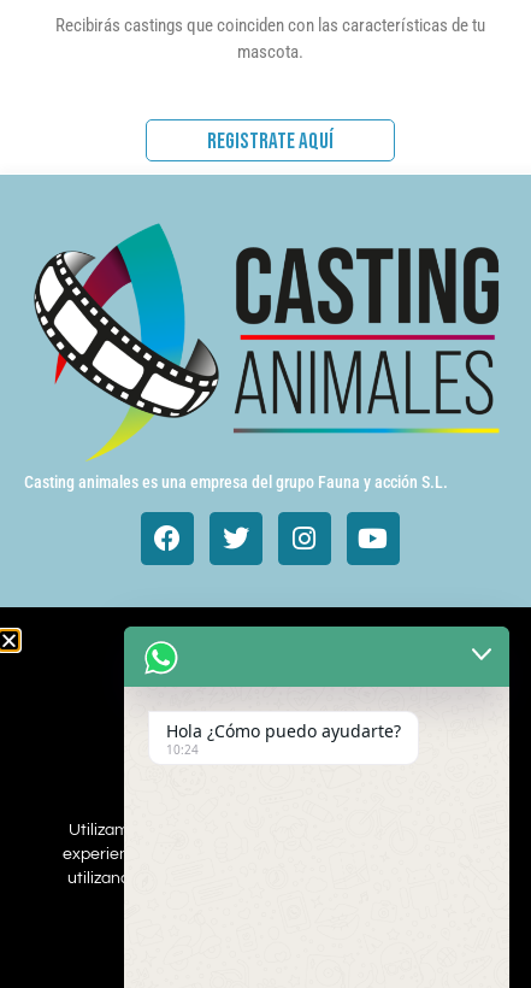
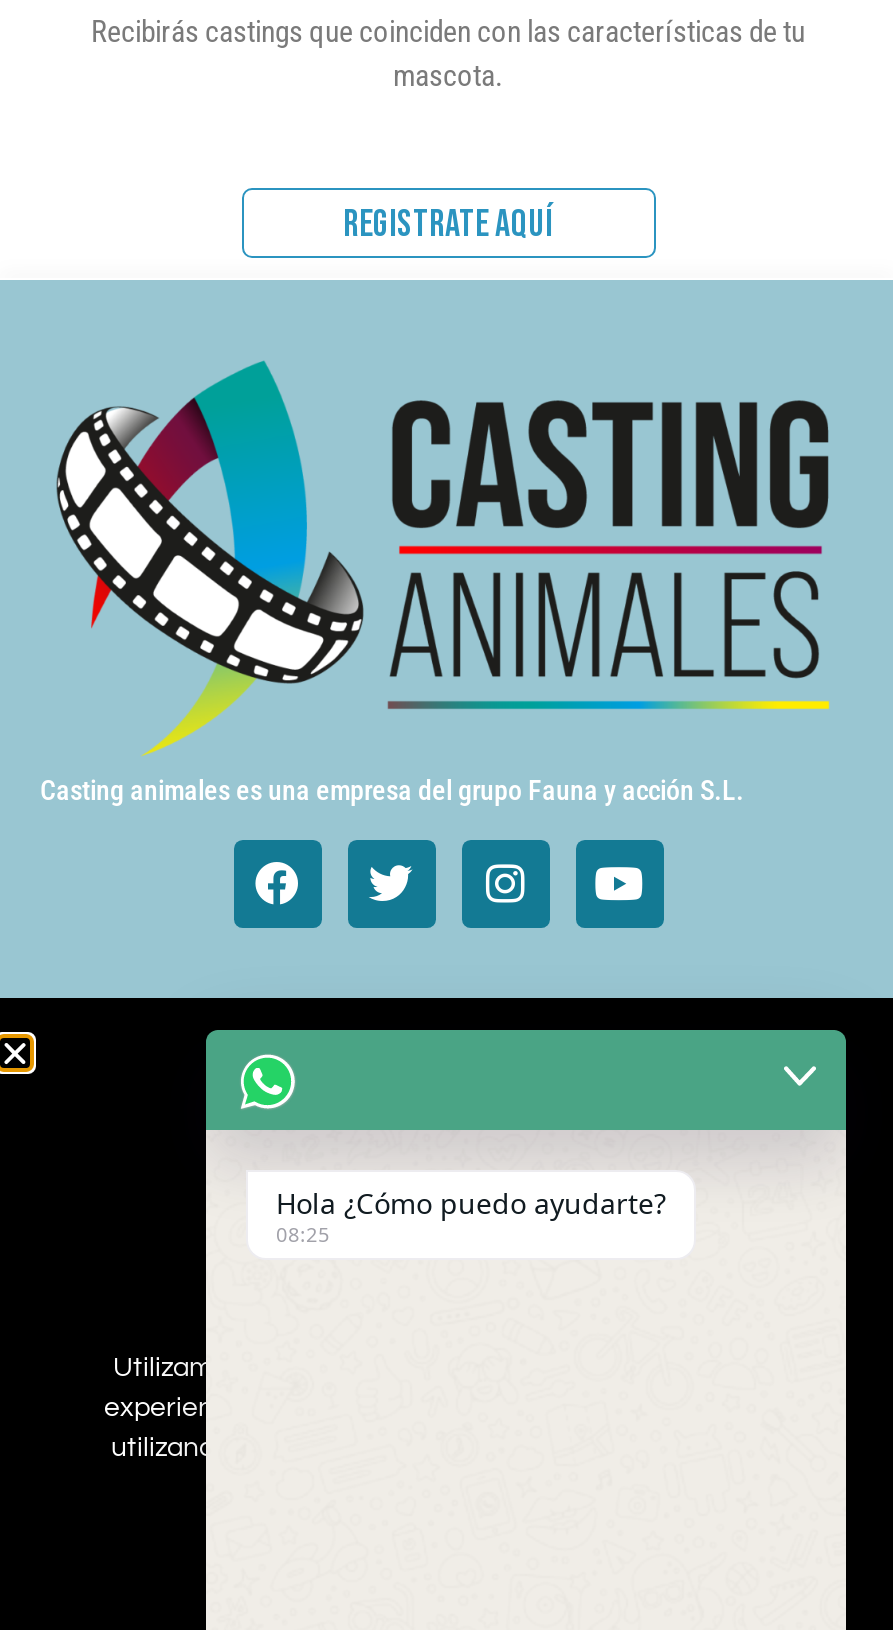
[166,741,199,758] 10:24 -> [276,1220,330,1248] 08:25

